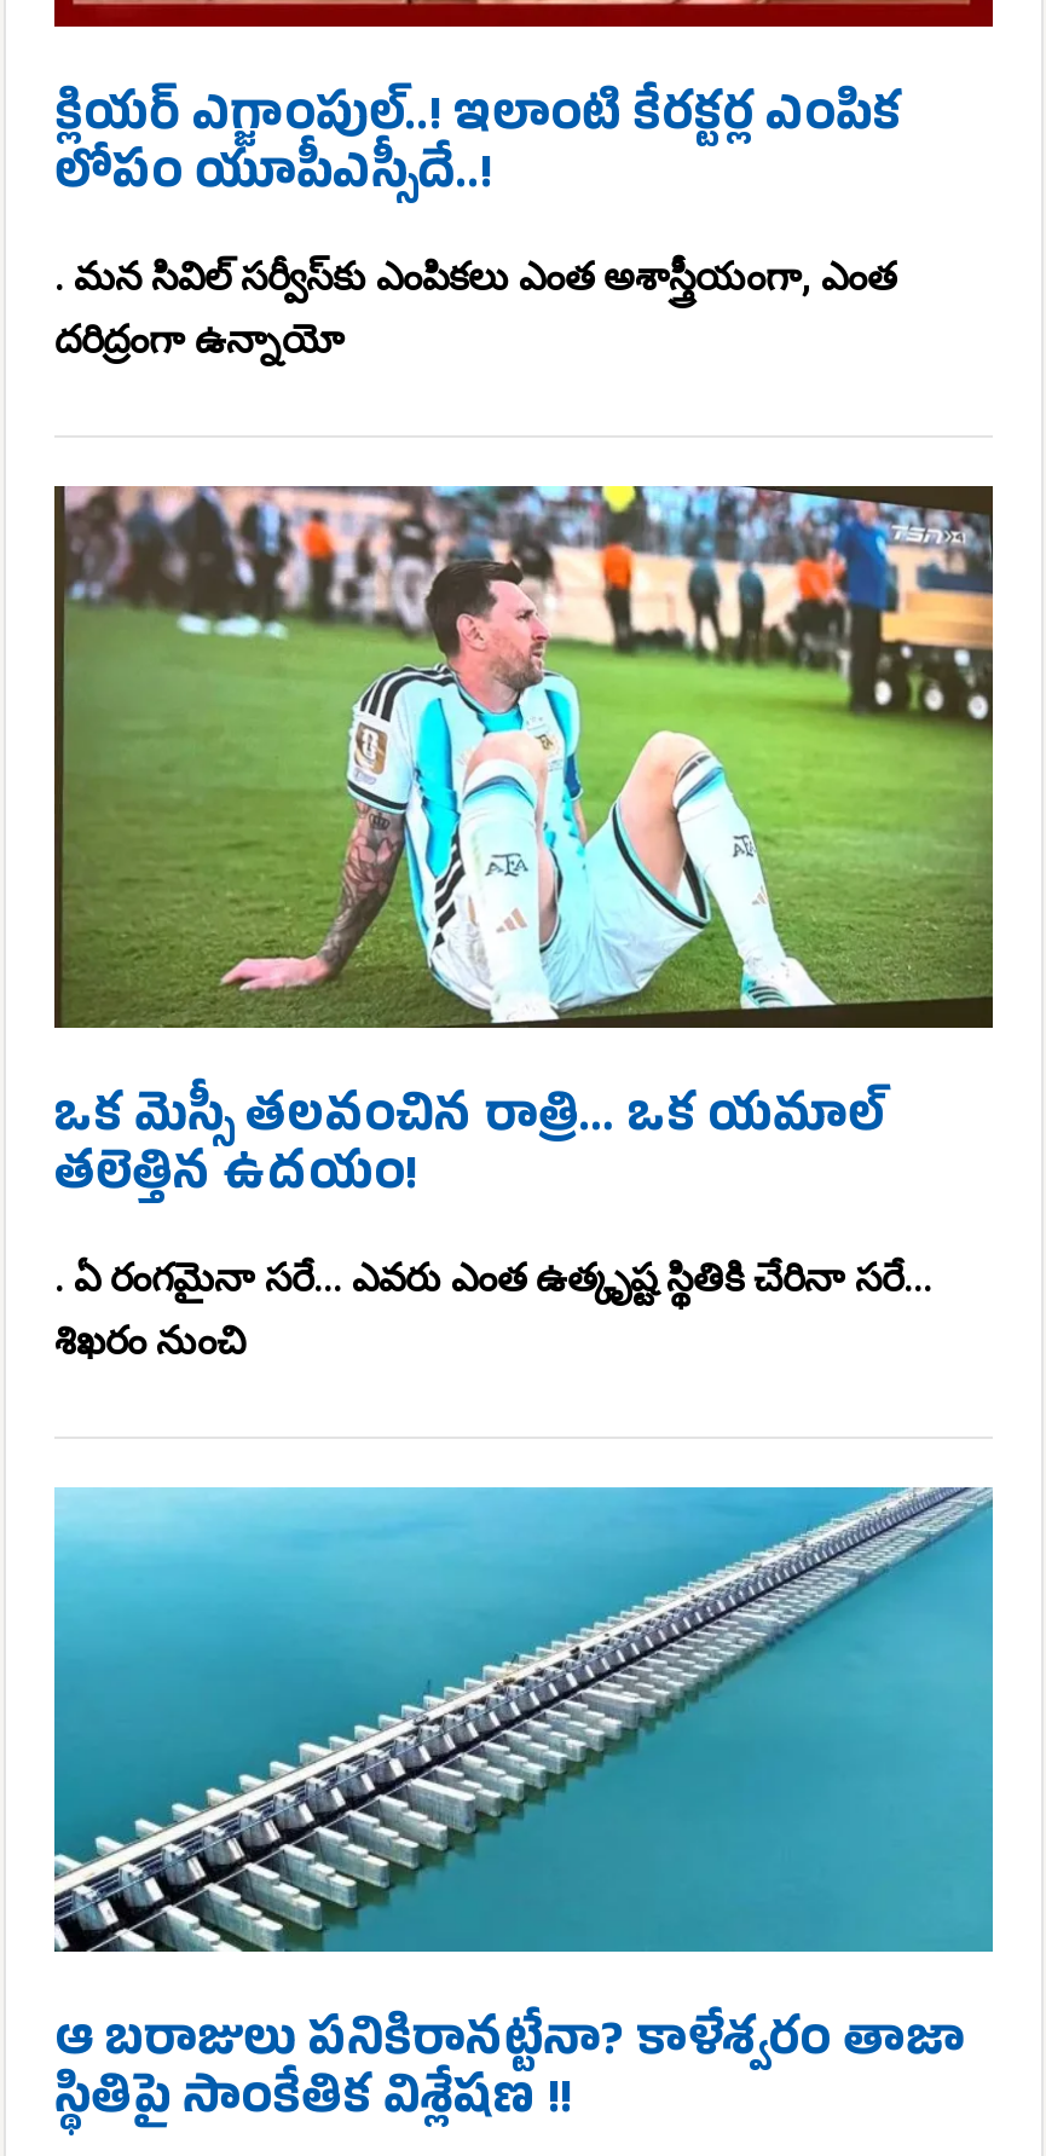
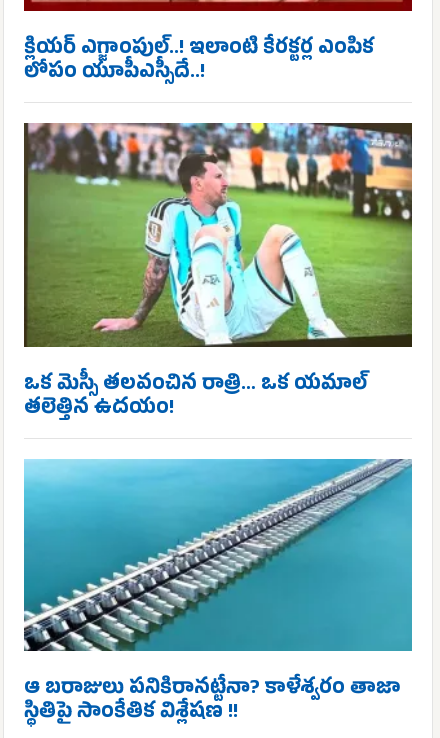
[54,254,896,363] . మన సివిల్ సర్వీస్‌కు ఎంపికలు ఎంత అశాస్త్రీయంగా, ఎంత | దరిద్రంగా ఉన్నాయో -> none
[54,1255,932,1363] . ఏ రంగమైనా సరే... ఎవరు ఎంత ఉత్క‌ృష్ట స్థితికి చేరినా సరే... | శిఖరం నుంచి -> none

